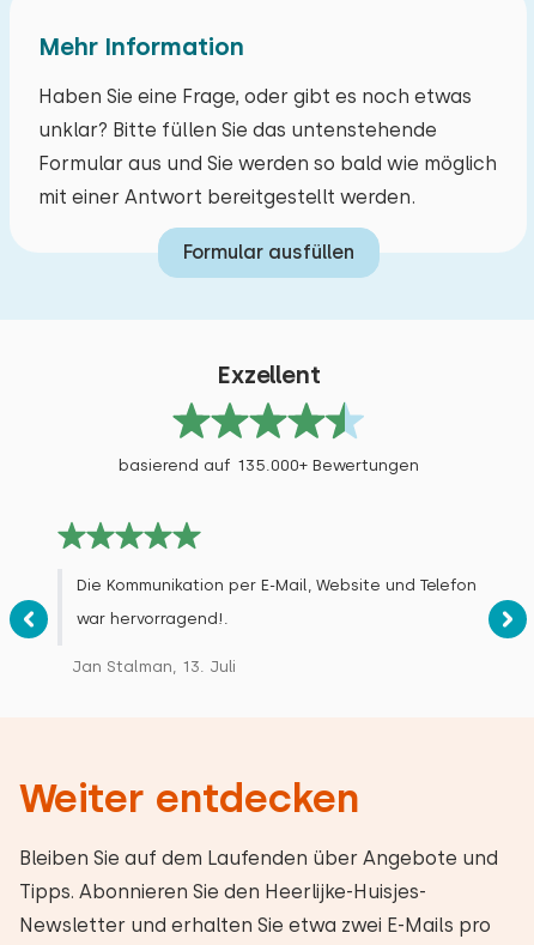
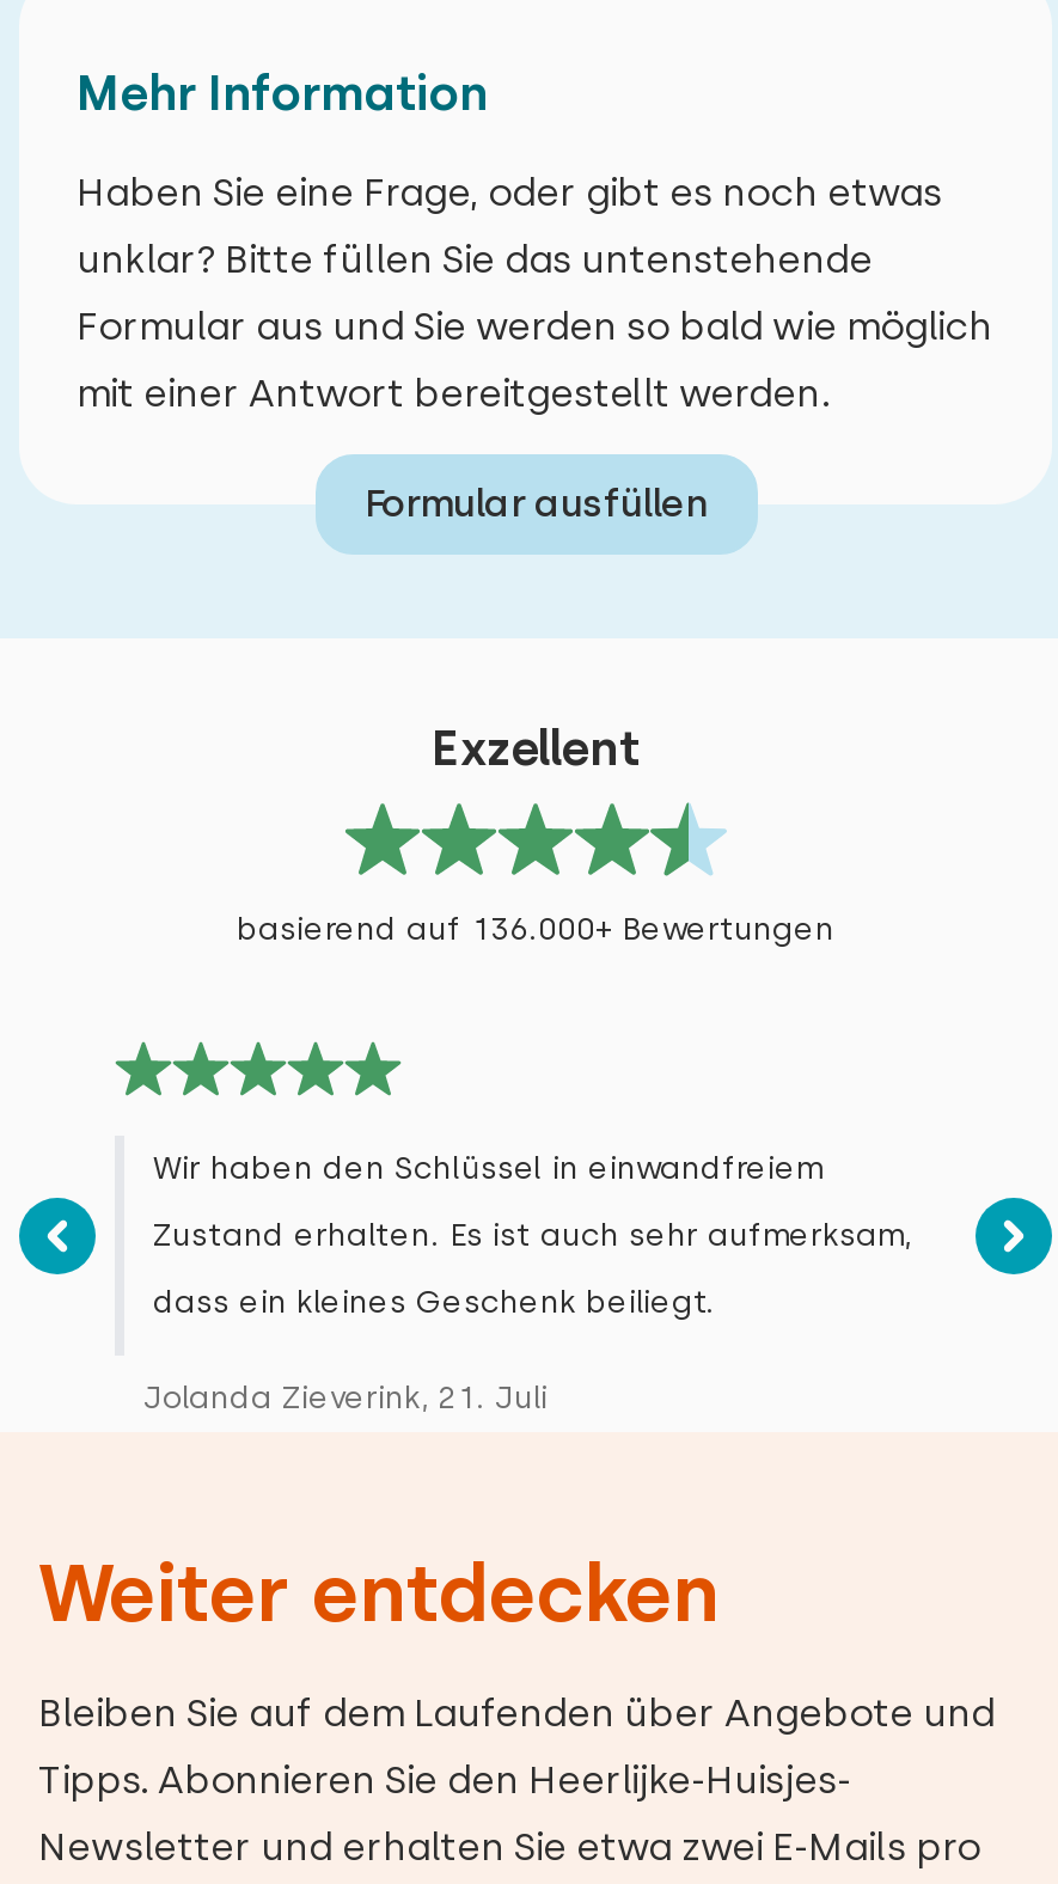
[118,456,418,474] basierend auf 135.000+ Bewertungen -> [237,911,834,947] basierend auf 136.000+ Bewertungen
[72,576,477,676] Die Kommunikation per E-Mail, Website und Telefon | war hervorragend!. | Jan Stalman, 13. Juli -> [143,1150,911,1415] Wir haben den Schlüssel in einwandfreiem | Zustand erhalten. Es ist auch sehr aufmerksam, | dass ein kleines Geschenk beiliegt. | Jolanda Zieverink, 21. Juli

